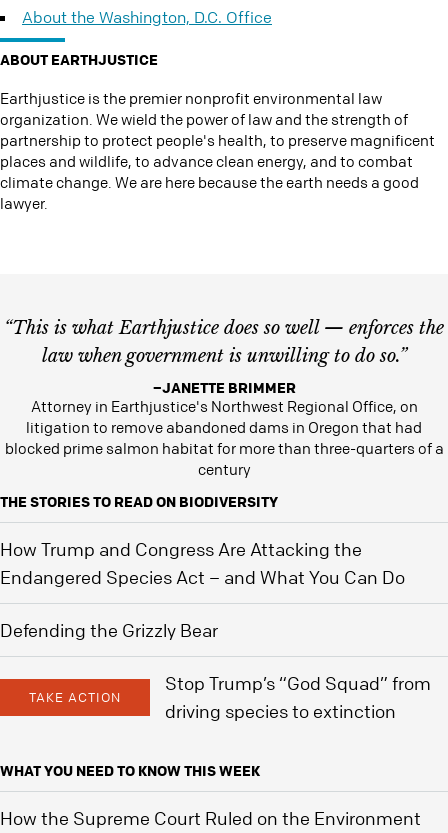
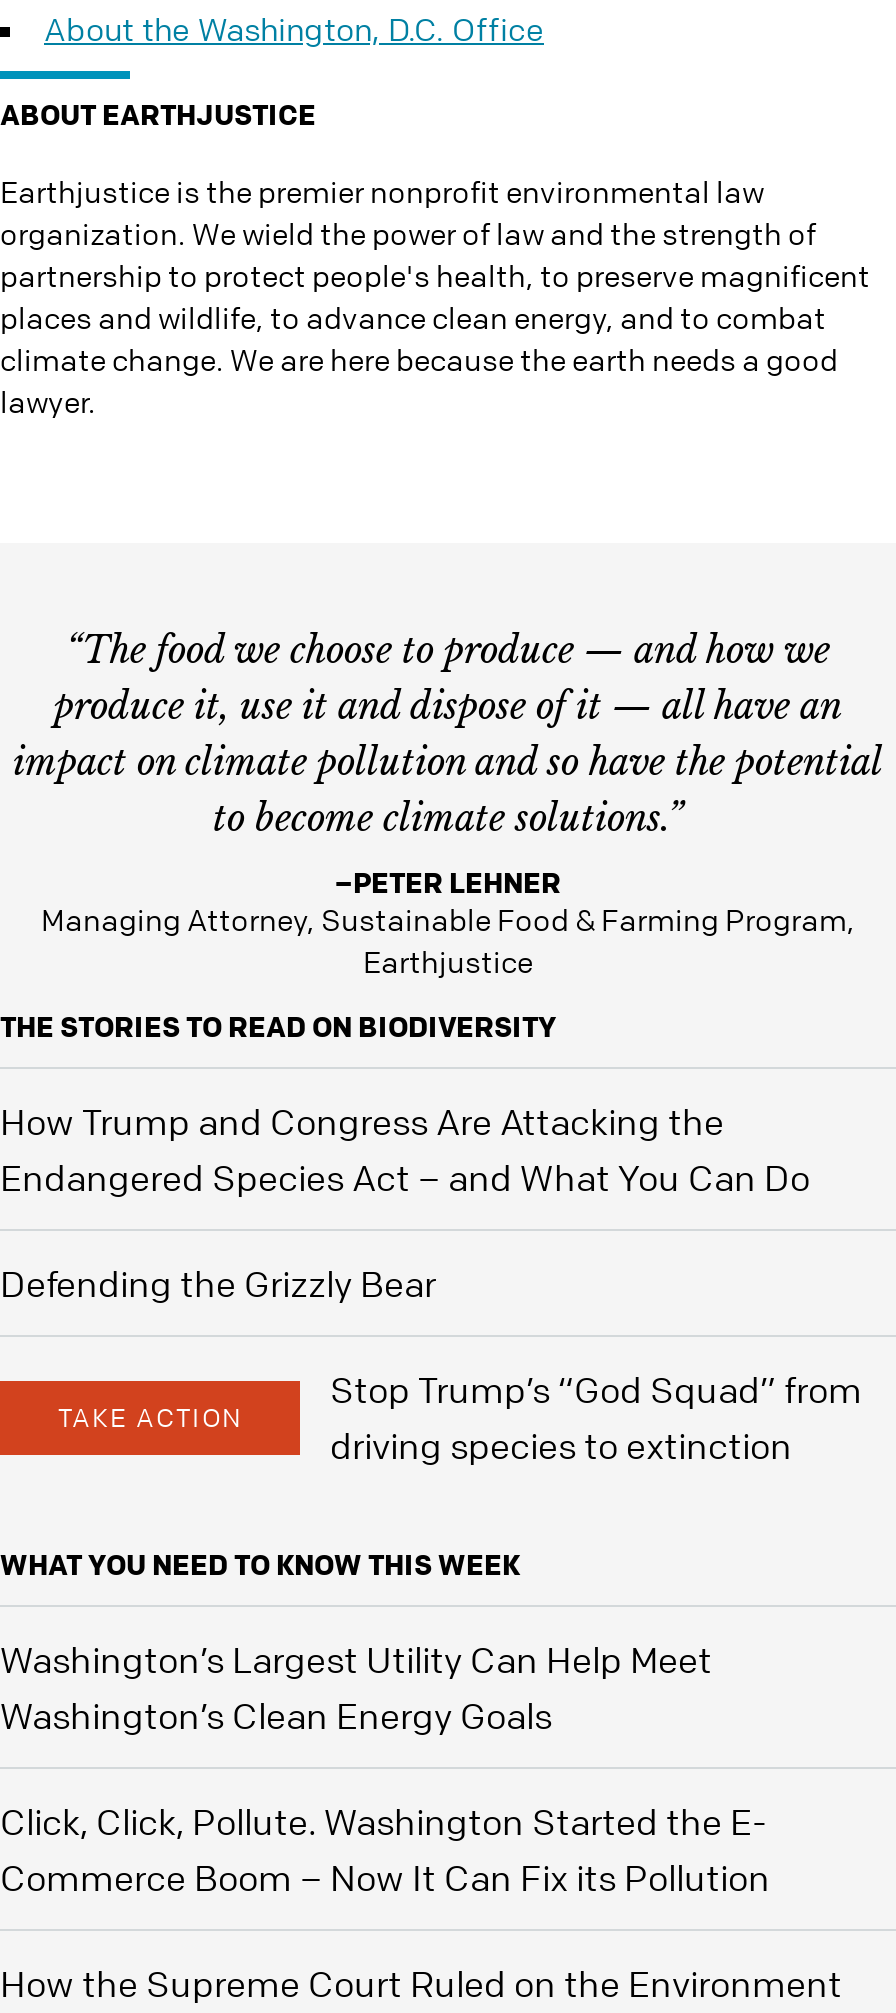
[4,317,444,367] “This is what Earthjustice does so well — enforces the | law when government is unwilling to do so.” -> [13,629,883,841] “The food we choose to produce — and how we | produce it, use it and dispose of it — all have an | impact on climate pollution and so have the potential | to become climate solutions.”
[4,378,443,479] –JANETTE BRIMMER | Attorney in Earthjustice's Northwest Regional Office, on | litigation to remove abandoned dams in Oregon that had | blocked prime salmon habitat for more than three-quarters of a | century -> [41,863,855,981] –PETER LEHNER | Managing Attorney, Sustainable Food & Farming Program, | Earthjustice
none -> [0,1637,770,1899] Washington’s Largest Utility Can Help Meet | Washington’s Clean Energy Goals | Click, Click, Pollute. Washington Started the E- | Commerce Boom – Now It Can Fix its Pollution

